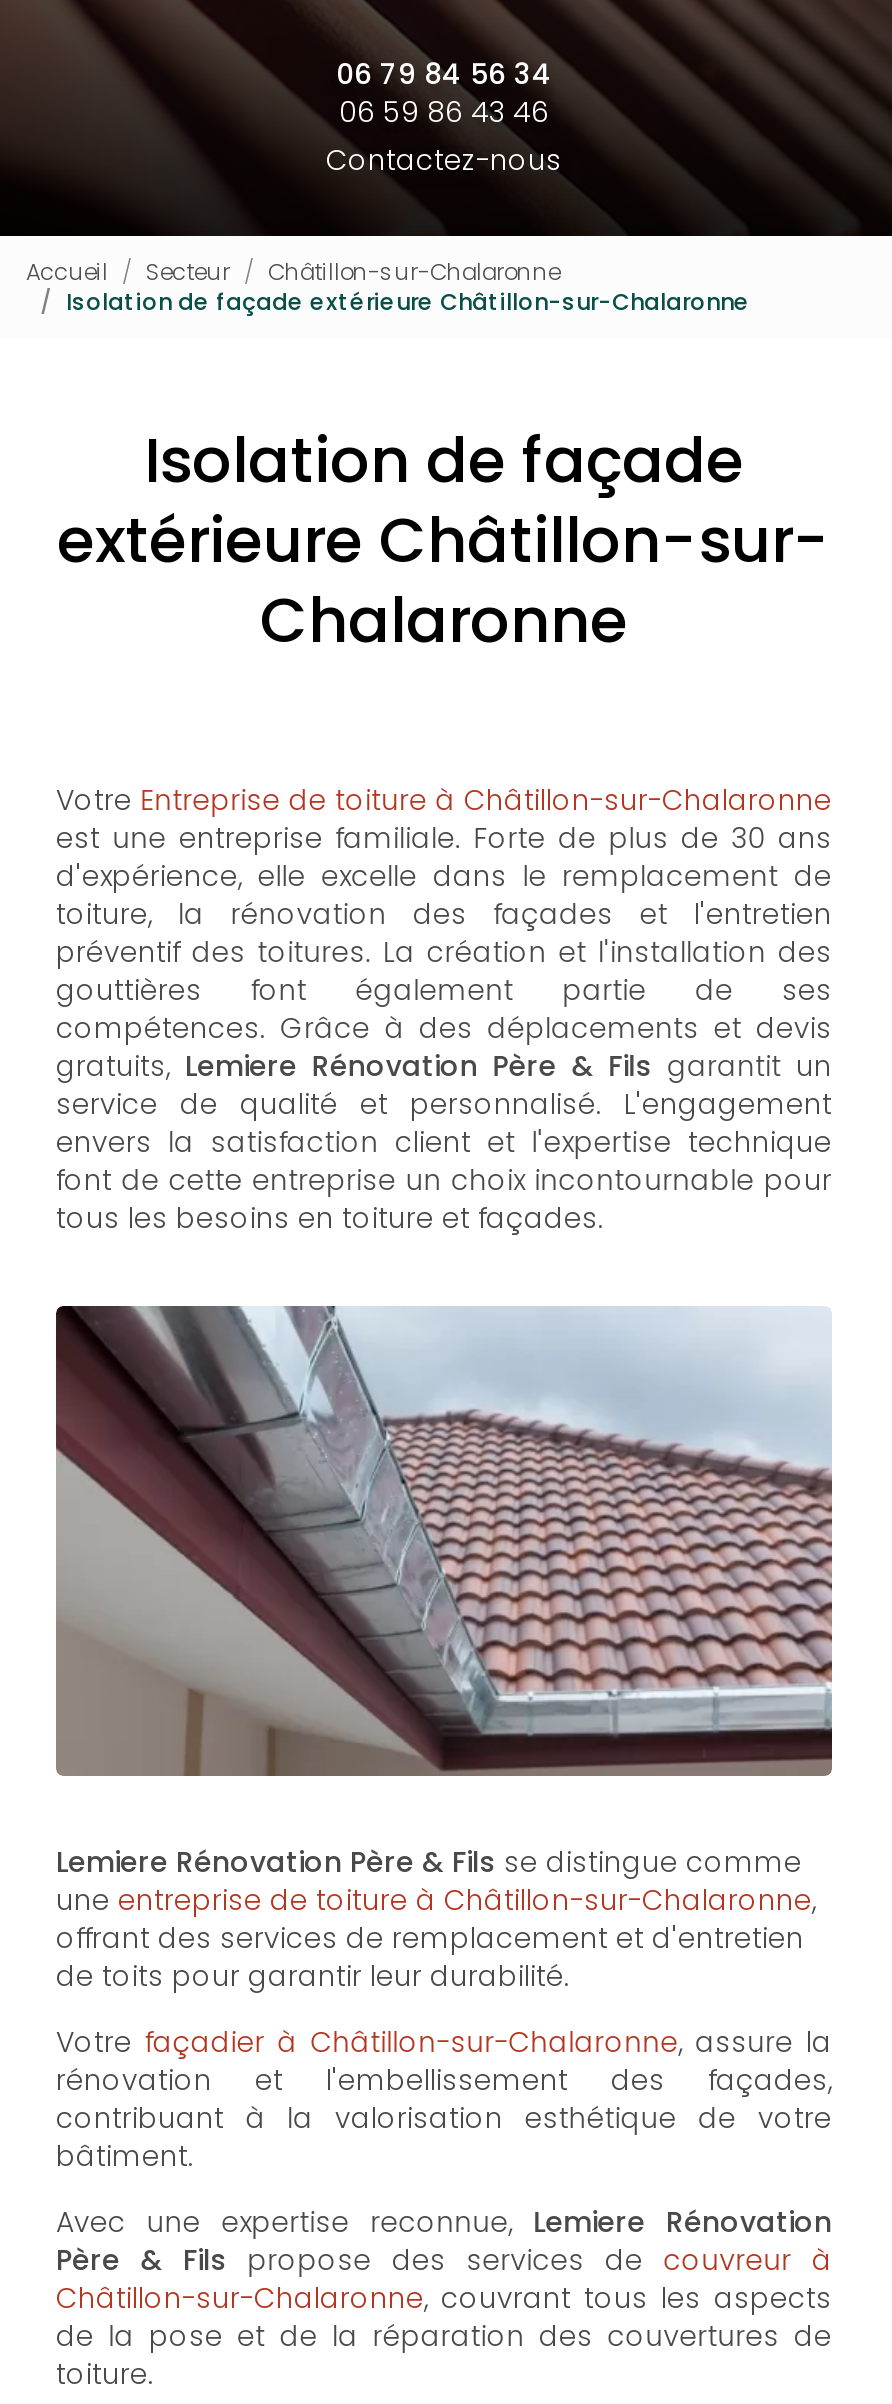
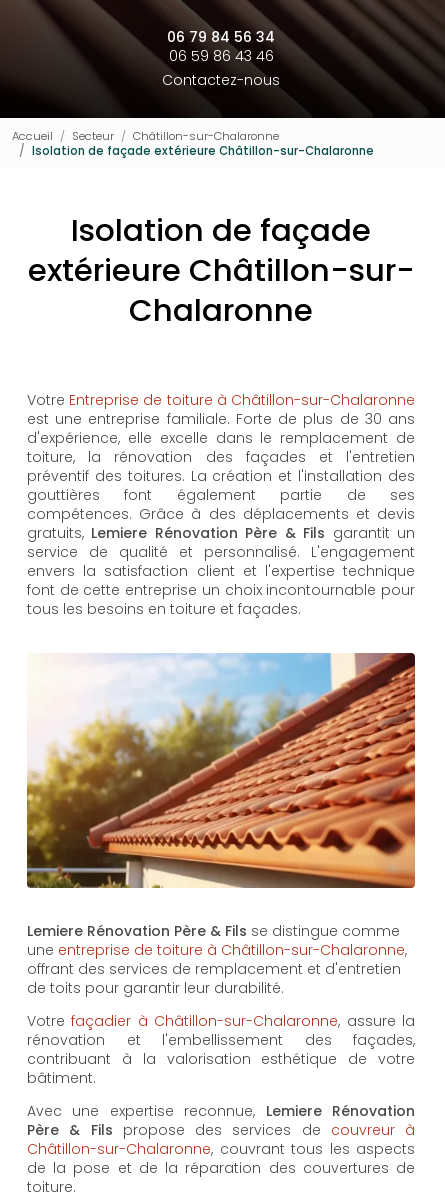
[54,1304,834,1778] [image] -> [26,652,416,889] [image]

